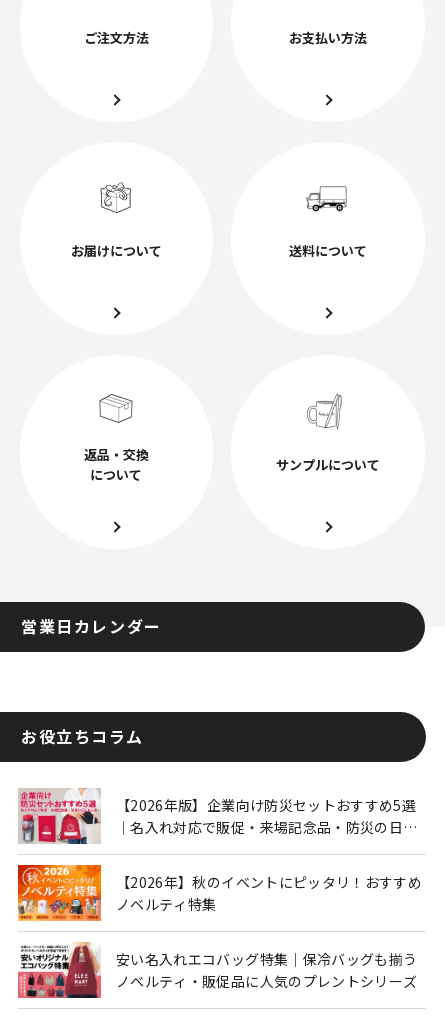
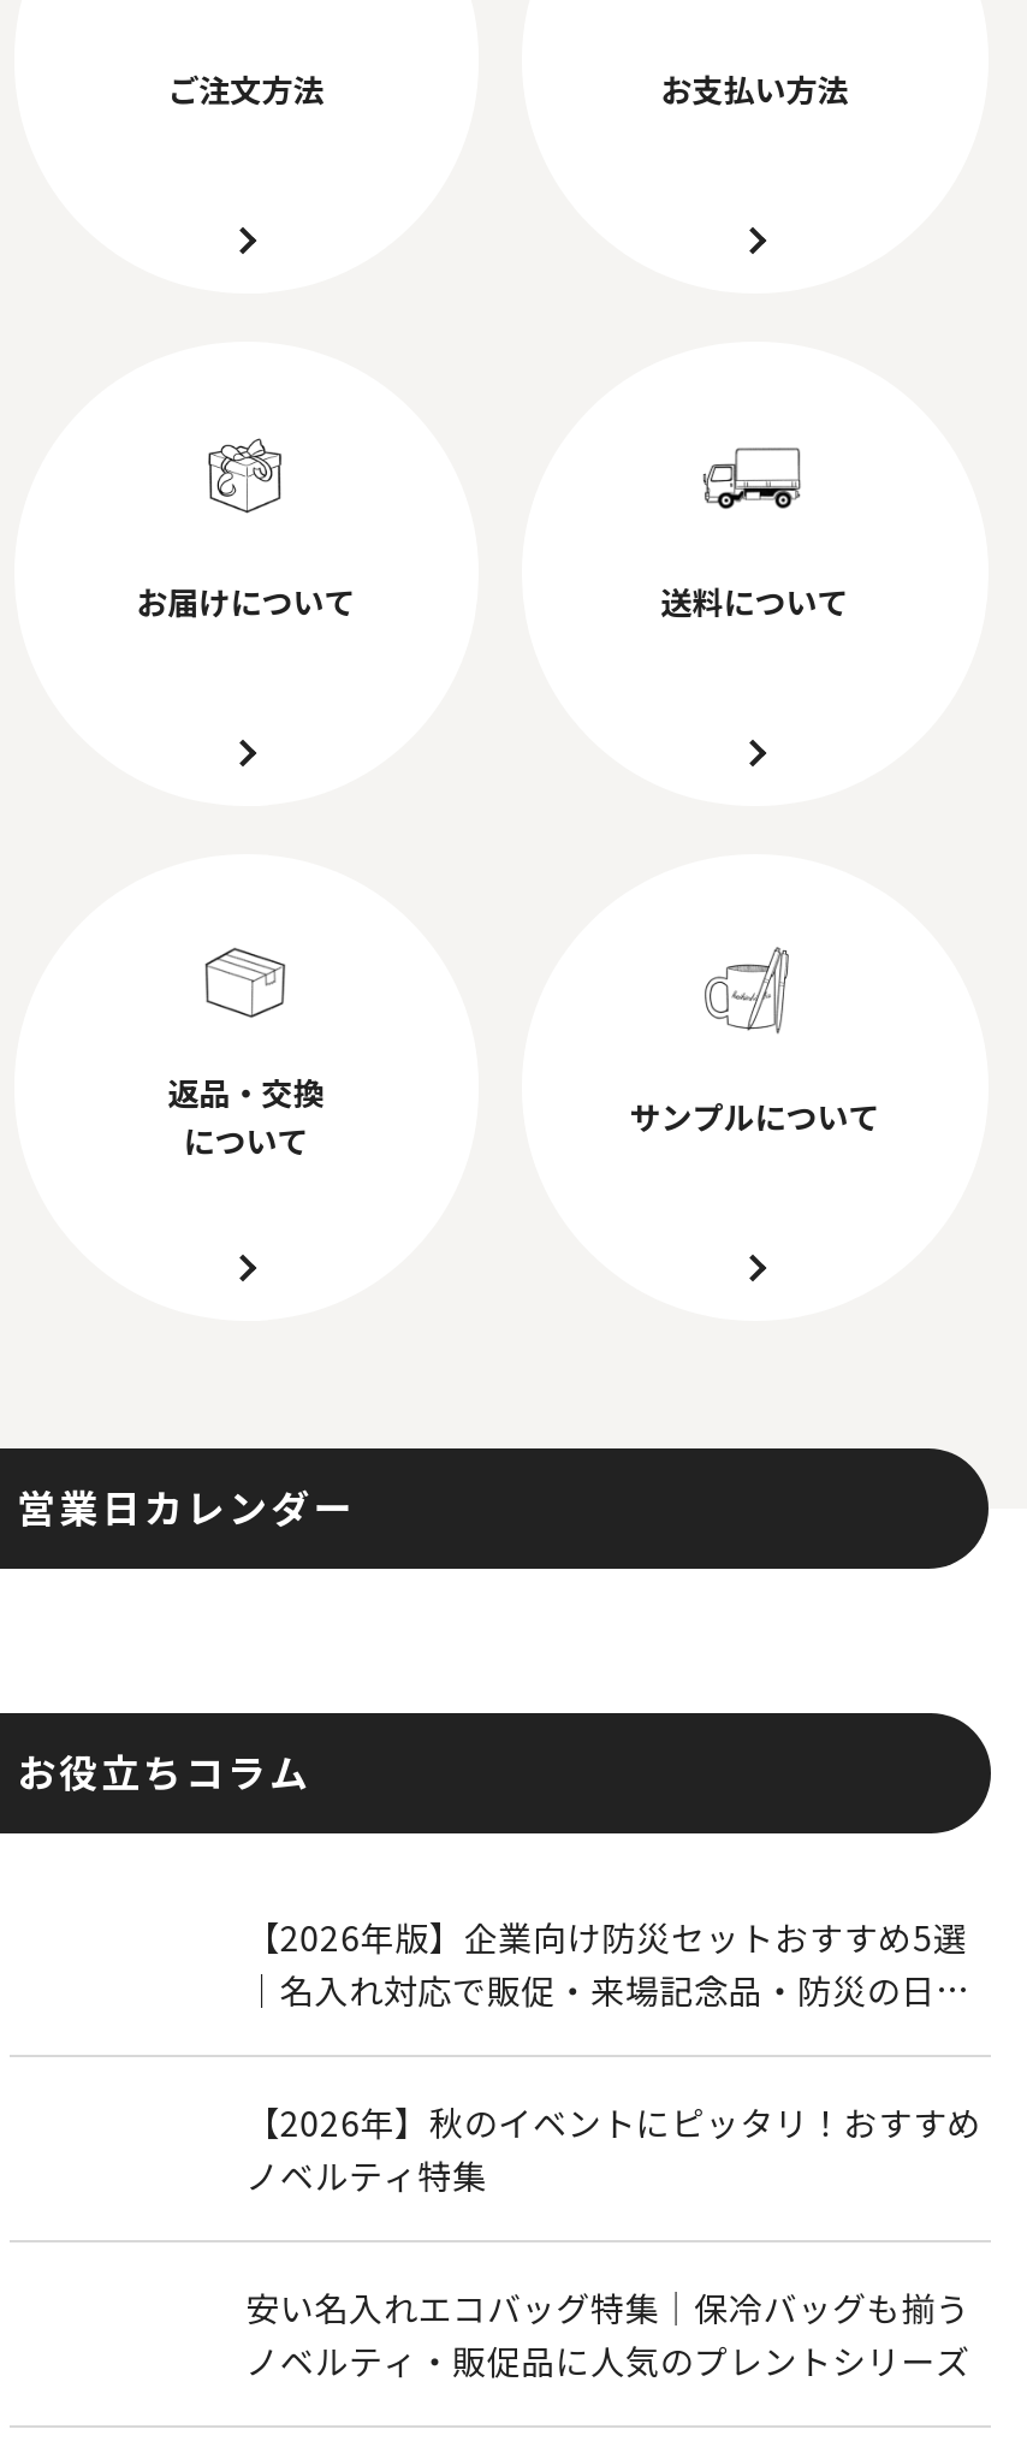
[18,787,101,845] [image] -> none
[17,864,102,922] [image] -> none
[17,941,102,999] [image] -> none

